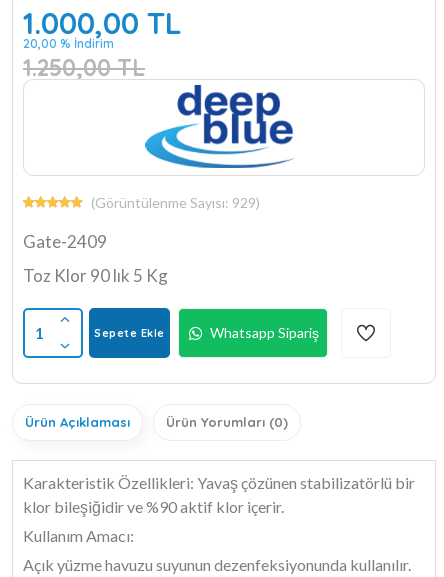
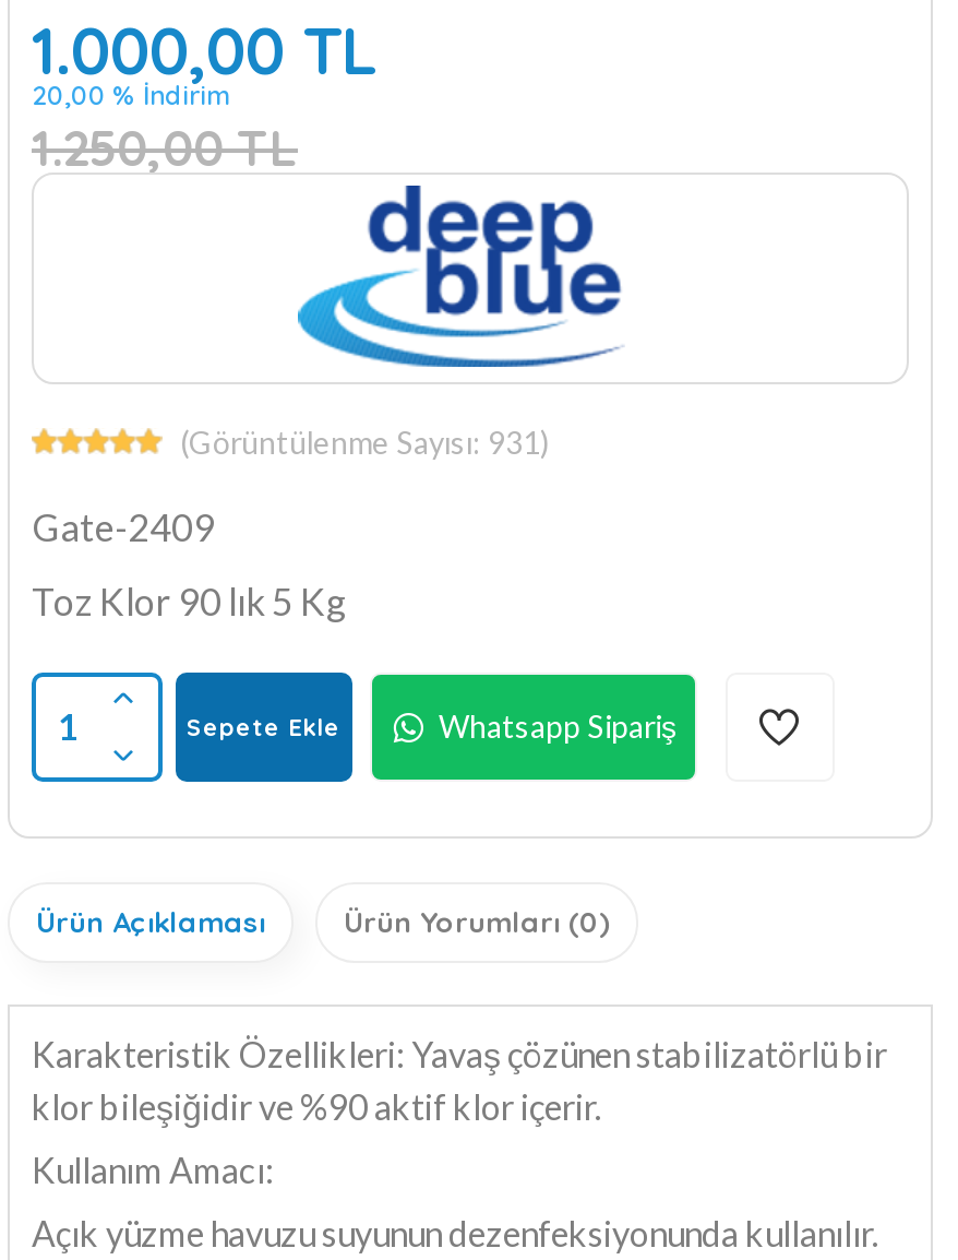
[91,194,260,211] (Görüntülenme Sayısı: 929) -> [180,423,549,460] (Görüntülenme Sayısı: 931)

